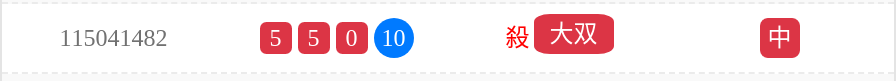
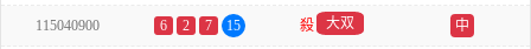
[60,24,406,52] 115041482 | 5 | 5 | 0 | 10 -> [35,17,240,34] 115040900 | 6 | 2 | 7 | 15

